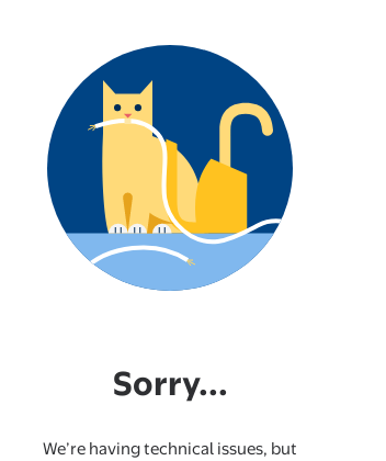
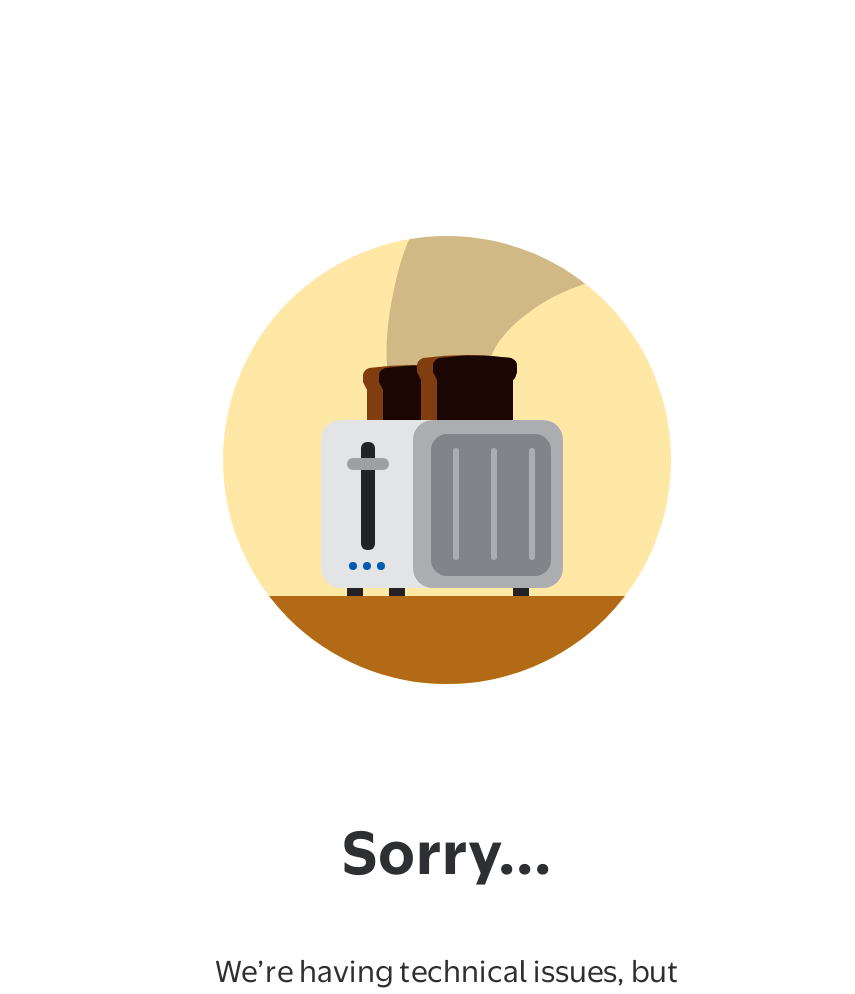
[46,44,294,292] [image] -> [223,234,671,686] [image]

